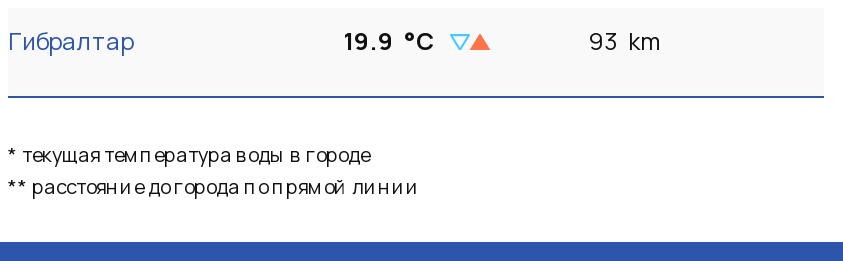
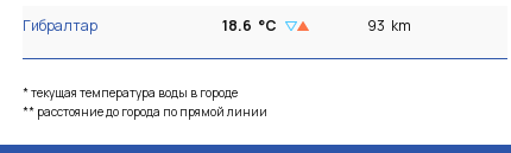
[344,24,436,58] 19.9 °C -> [222,15,277,36] 18.6 °C

